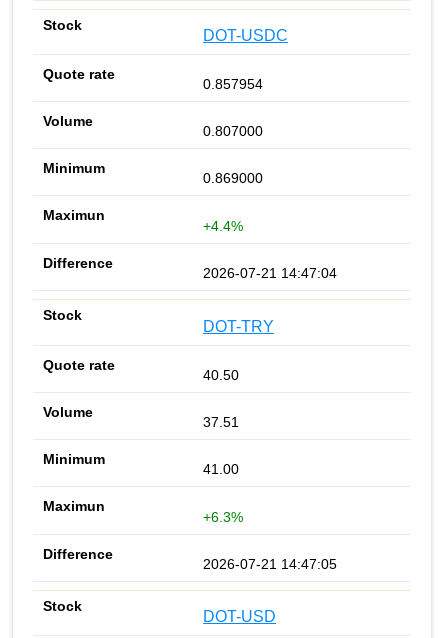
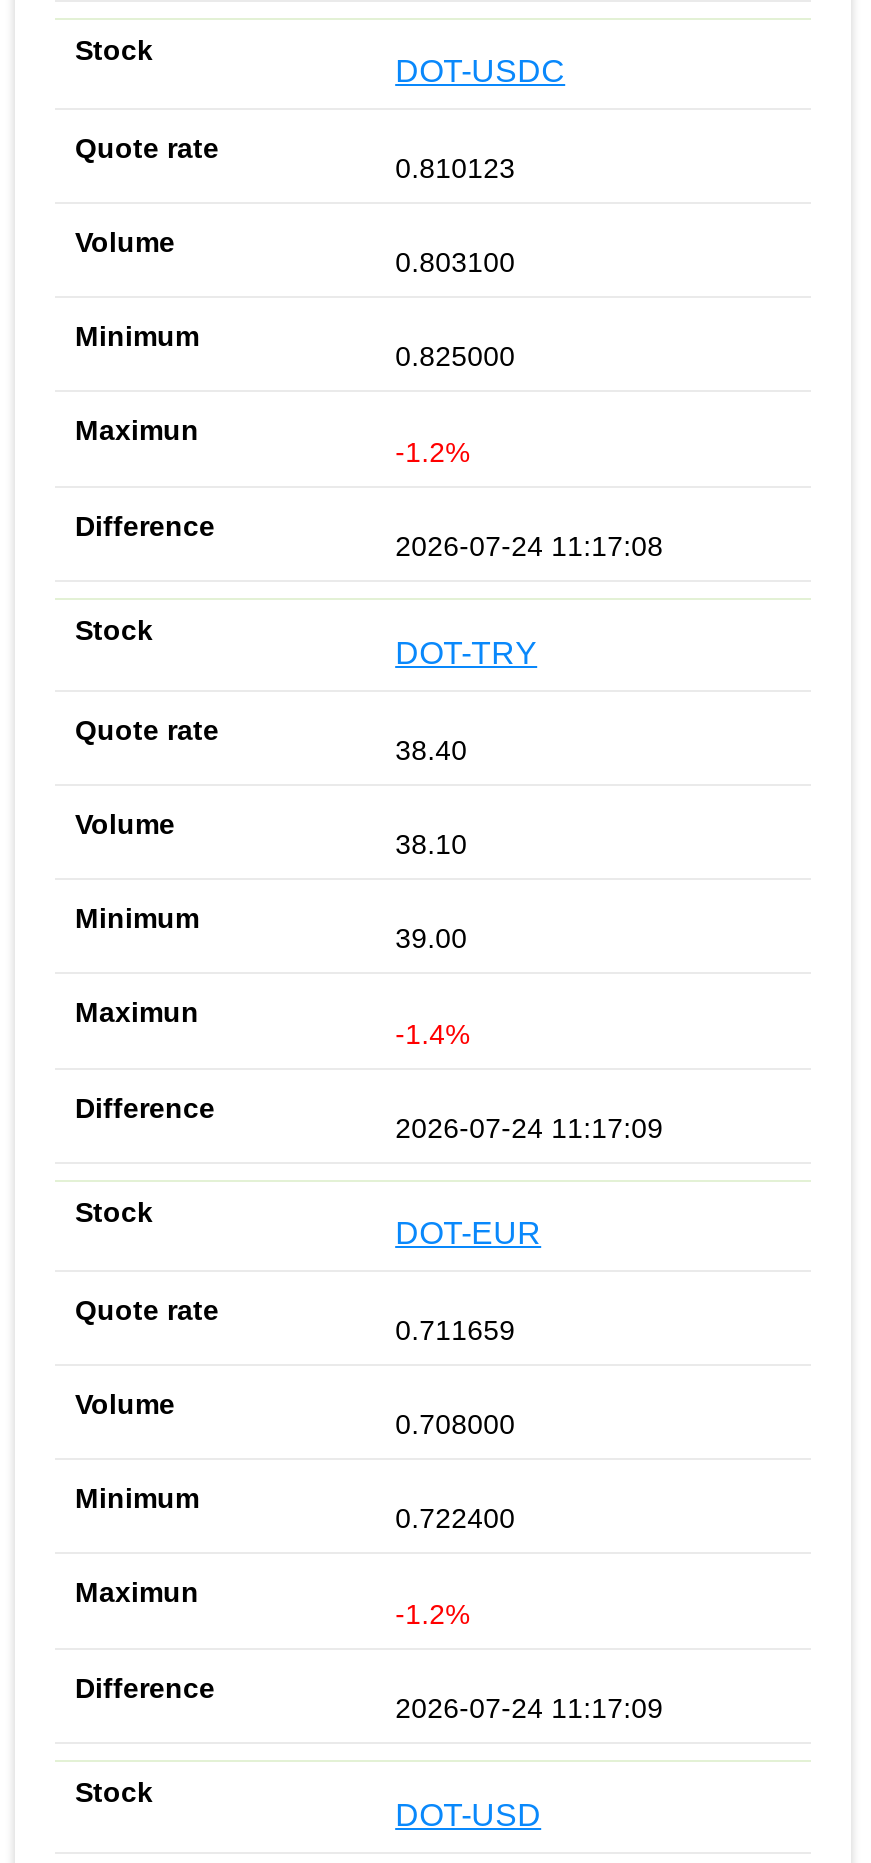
[203,76,263,92] 0.857954 -> [395,152,515,184] 0.810123
[203,123,263,139] 0.807000 -> [395,246,515,278] 0.803100
[203,170,263,186] 0.869000 -> [395,340,515,372] 0.825000
[203,218,243,234] +4.4% -> [395,437,469,469] -1.2%
[203,265,337,281] 2026-07-21 14:47:04 -> [395,531,663,563] 2026-07-24 11:17:08
[203,367,337,572] 40.50 | 37.51 | 41.00 | +6.3% | 2026-07-21 14:47:05 -> [395,733,663,1725] 38.40 | 38.10 | 39.00 | -1.4% | 2026-07-24 11:17:09 | DOT-EUR | 0.711659 | 0.708000 | 0.722400 | -1.2% | 2026-07-24 11:17:09

